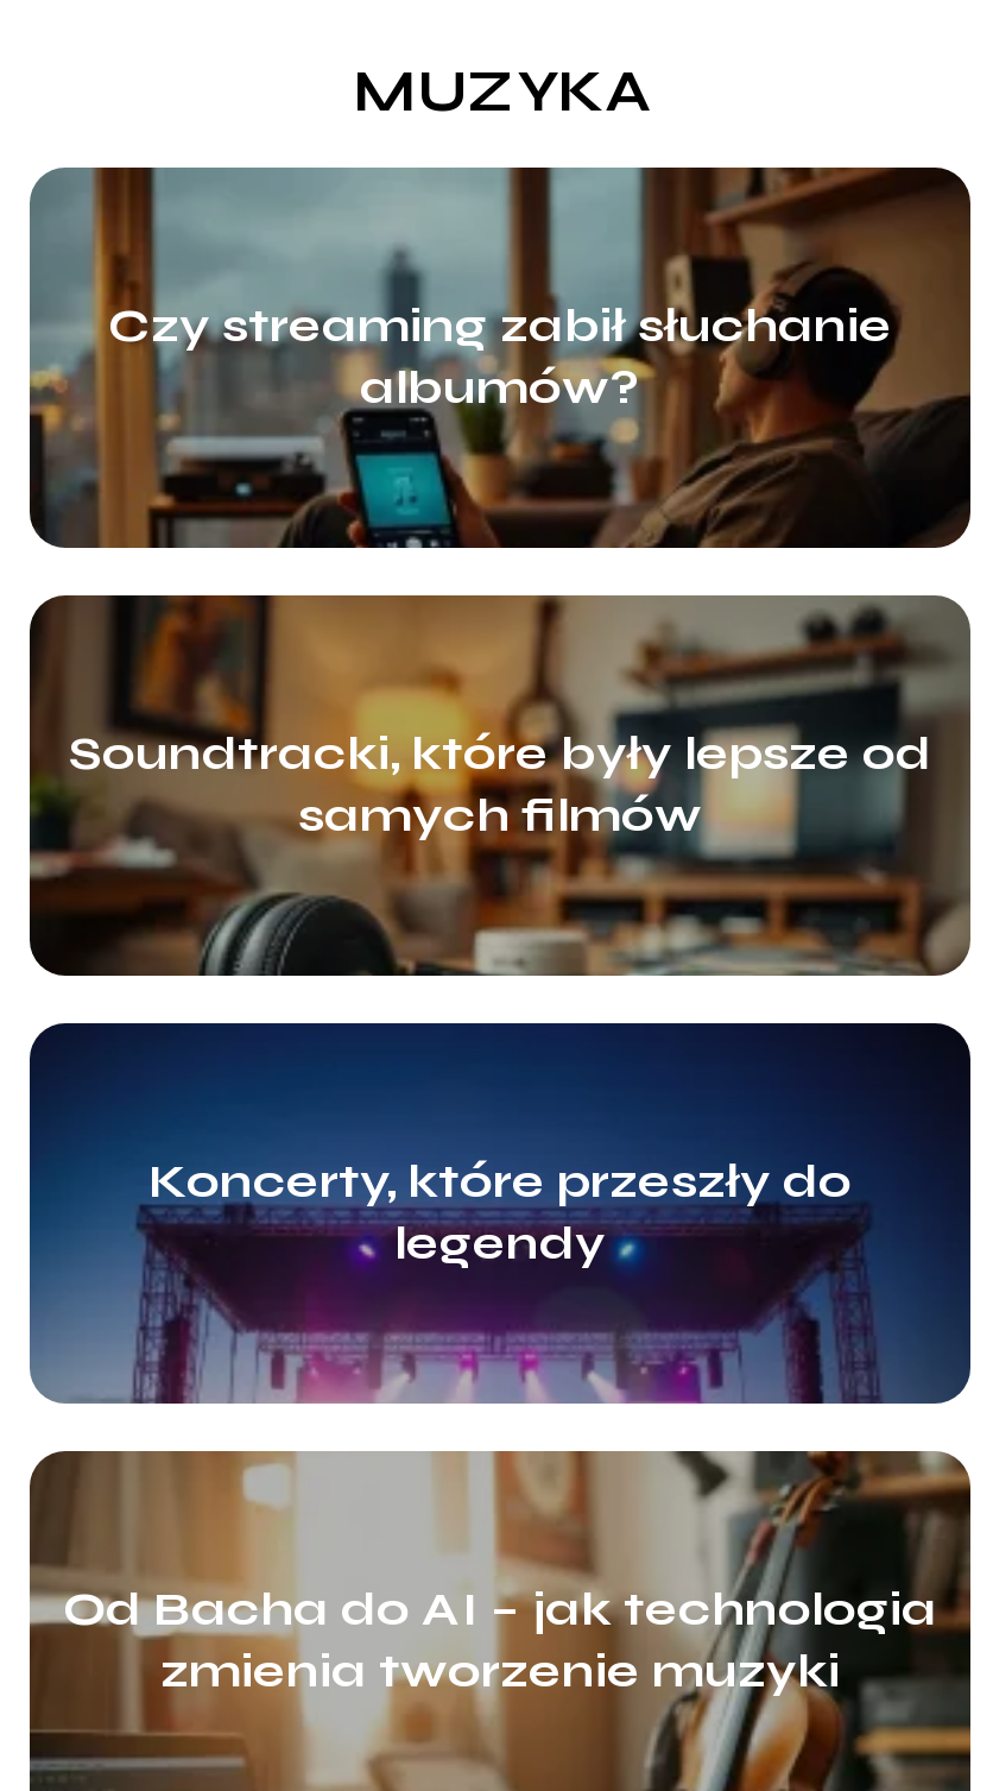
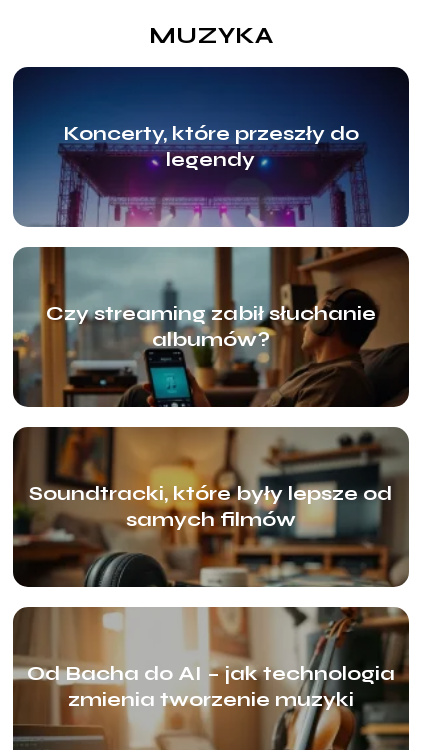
moved [25,165,970,845] -> [11,246,409,532]: [image] | Czy streaming zabił słuchanie | albumów? | Soundtracki, które były lepsze od | samych filmów
moved [27,793,968,980] -> [12,510,408,589]: [image]
moved [27,1021,970,1406] -> [12,66,409,228]: [image] | Koncerty, które przeszły do | legendy

